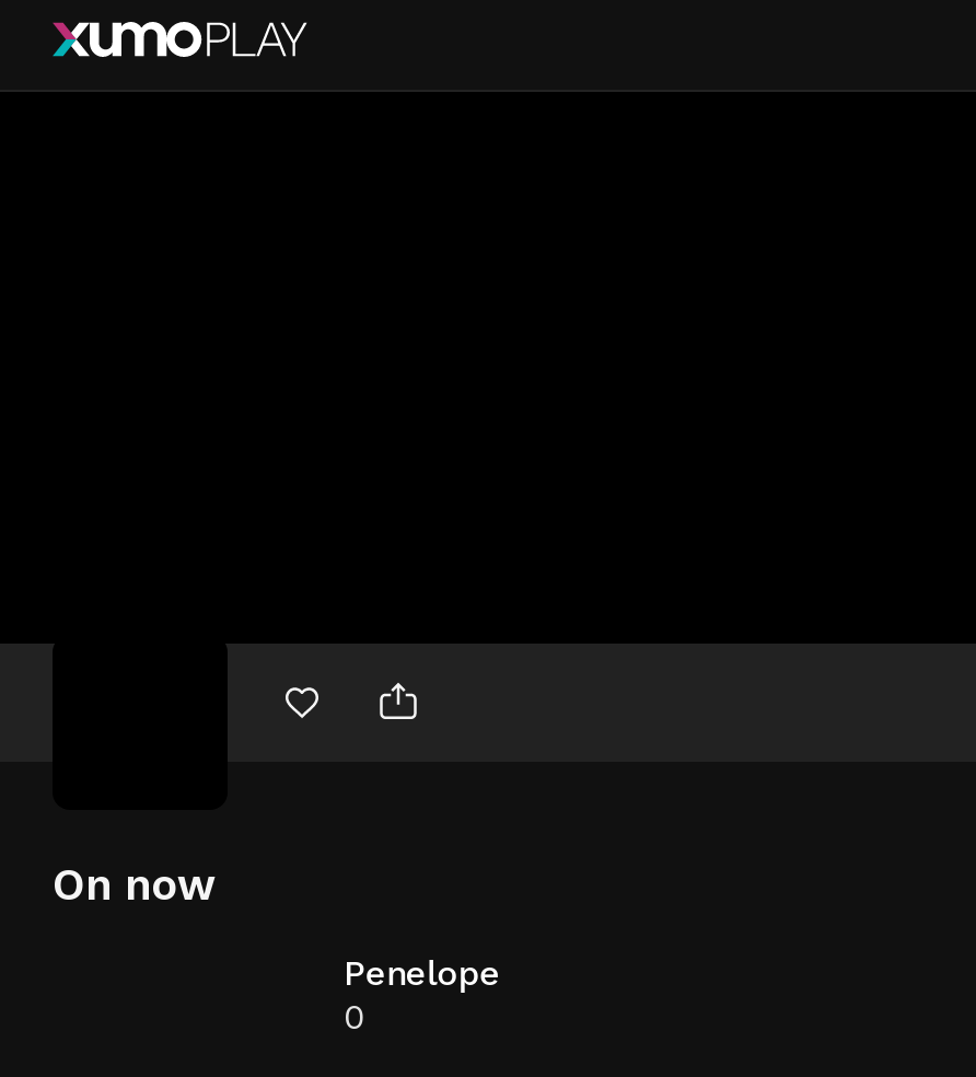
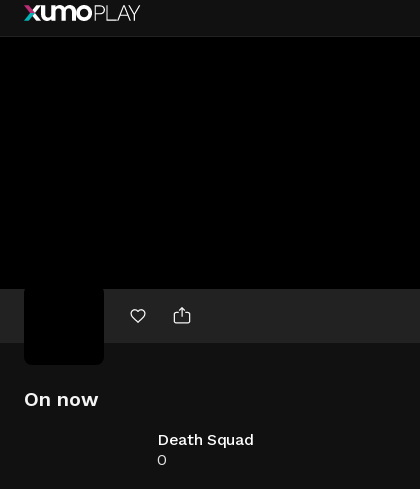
[344,952,500,994] Penelope -> [157,430,253,449] Death Squad

